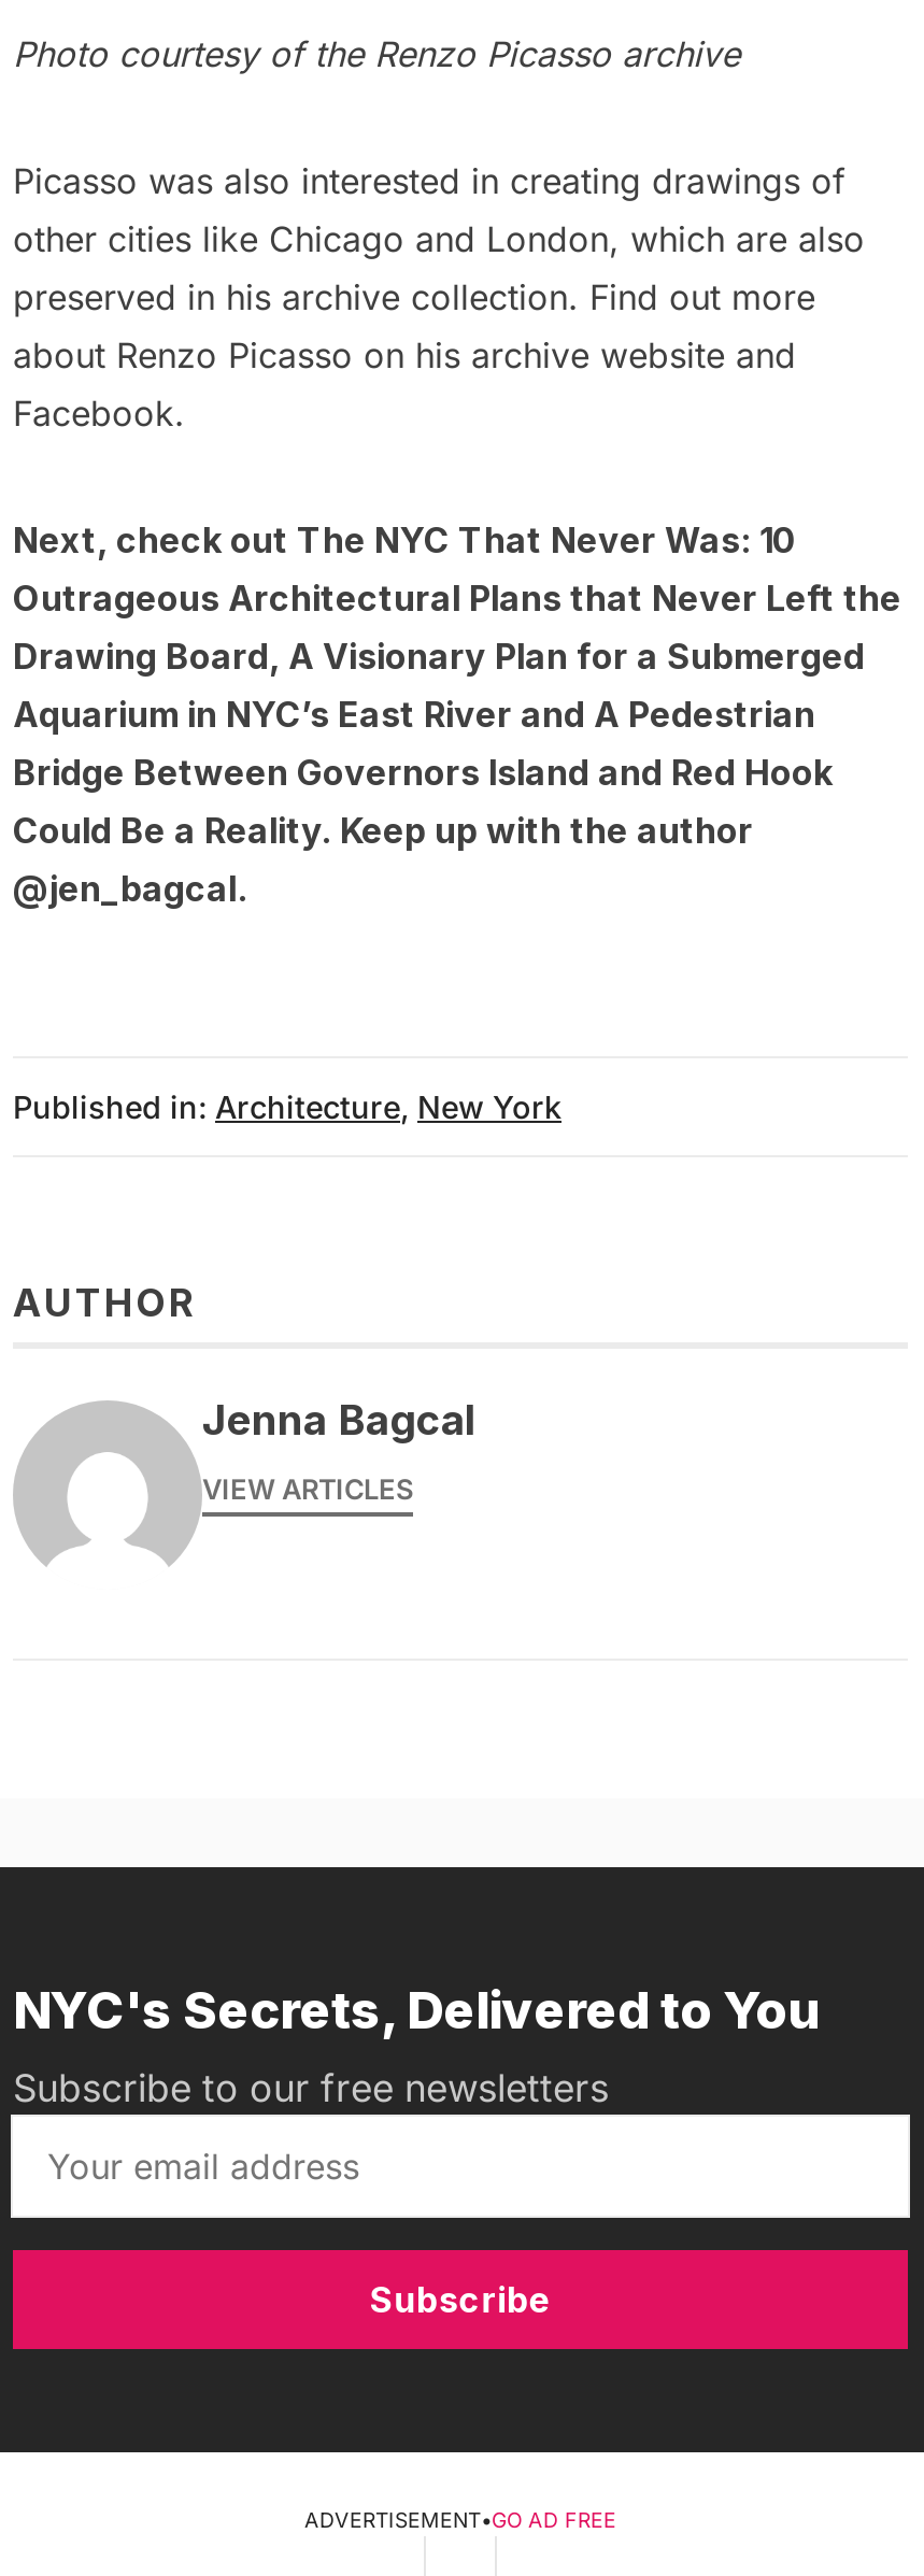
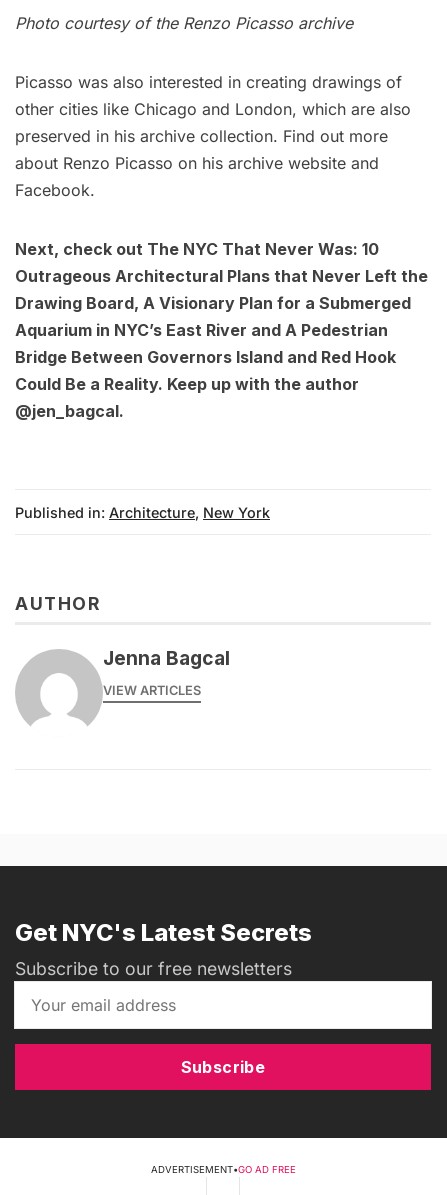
[13,1980,818,2042] NYC's Secrets, Delivered to You -> [15,918,312,947] Get NYC's Latest Secrets

